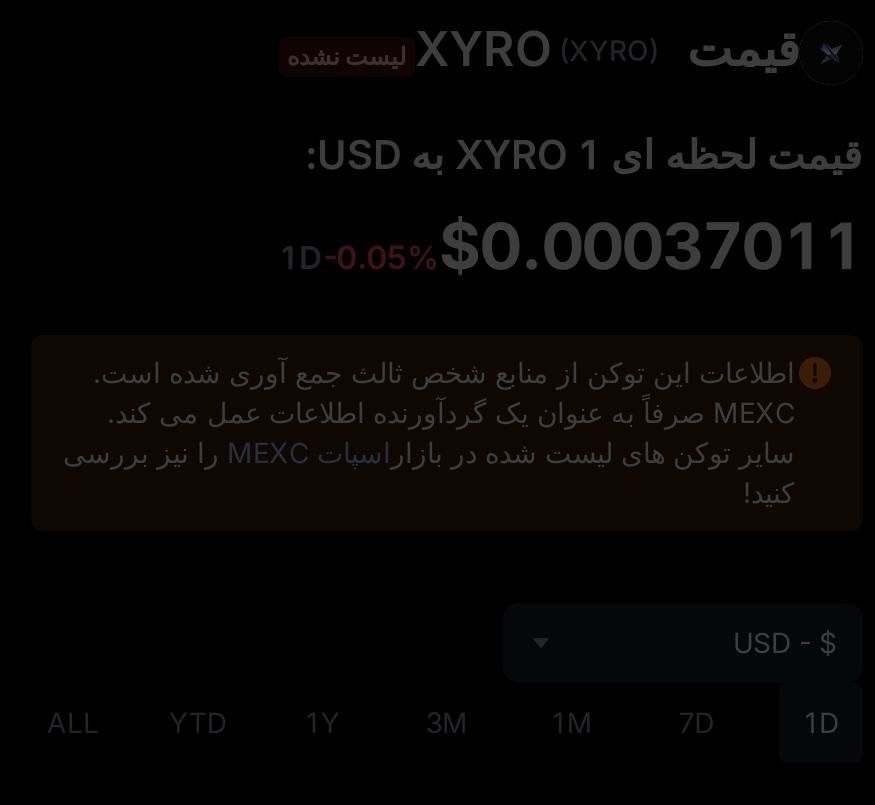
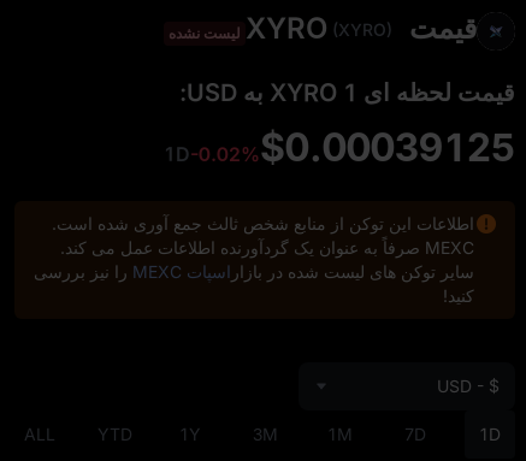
[439,206,863,284] $0.00037011 -> [260,123,515,170] $0.00039125
[323,236,439,276] -0.05% -> [190,142,260,166] -0.02%

